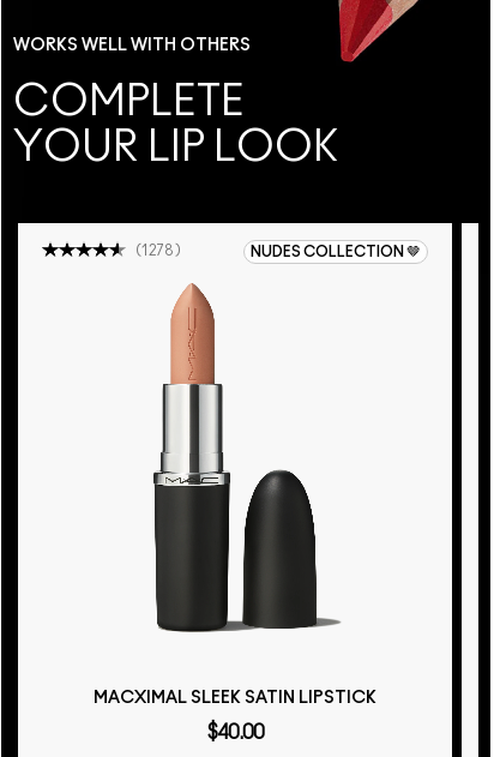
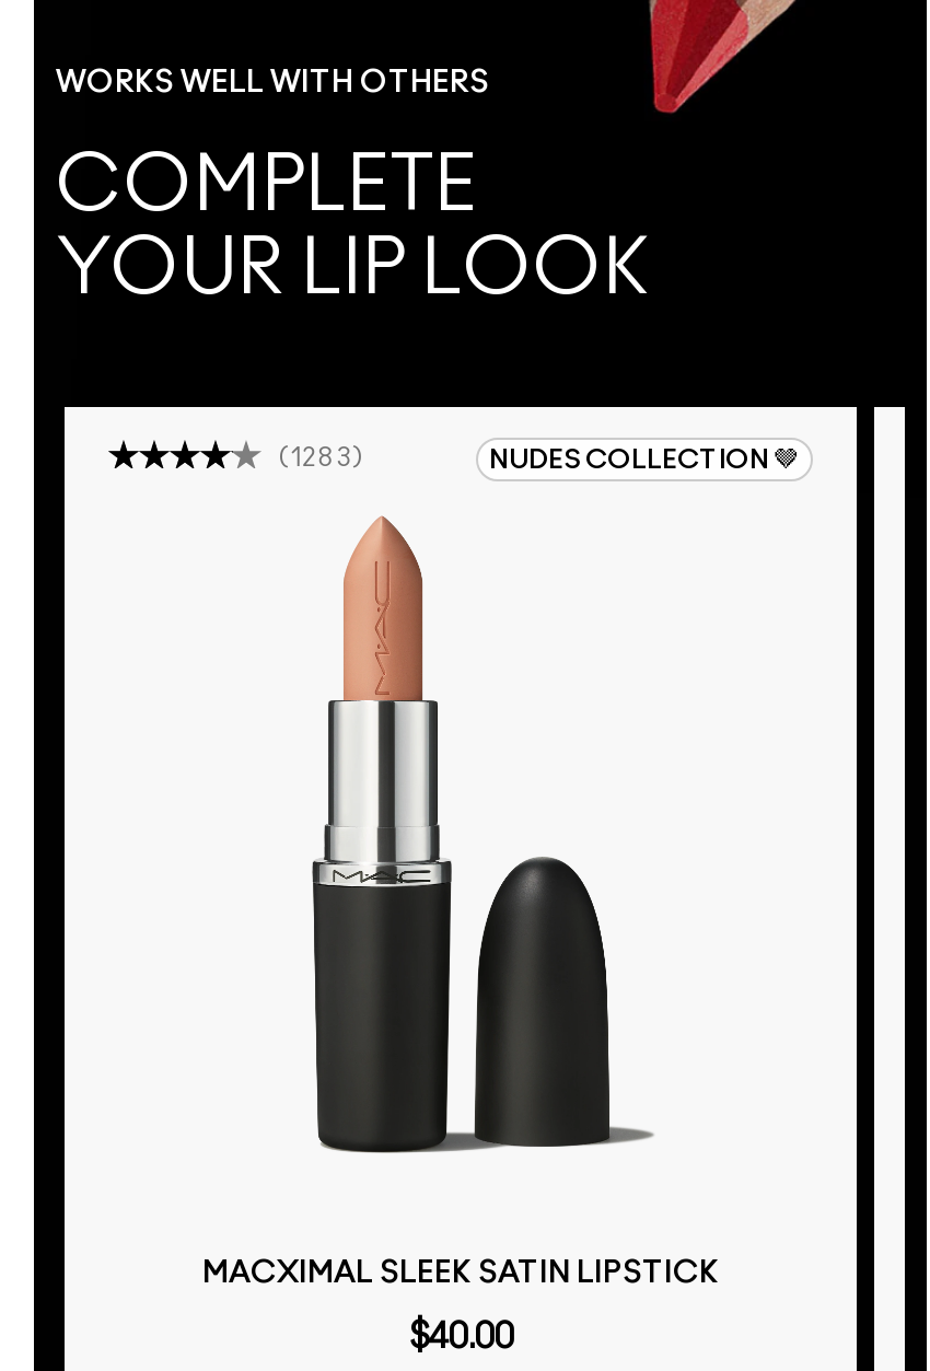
[135,243,181,257] (1278) -> [279,443,364,469] (1283)

